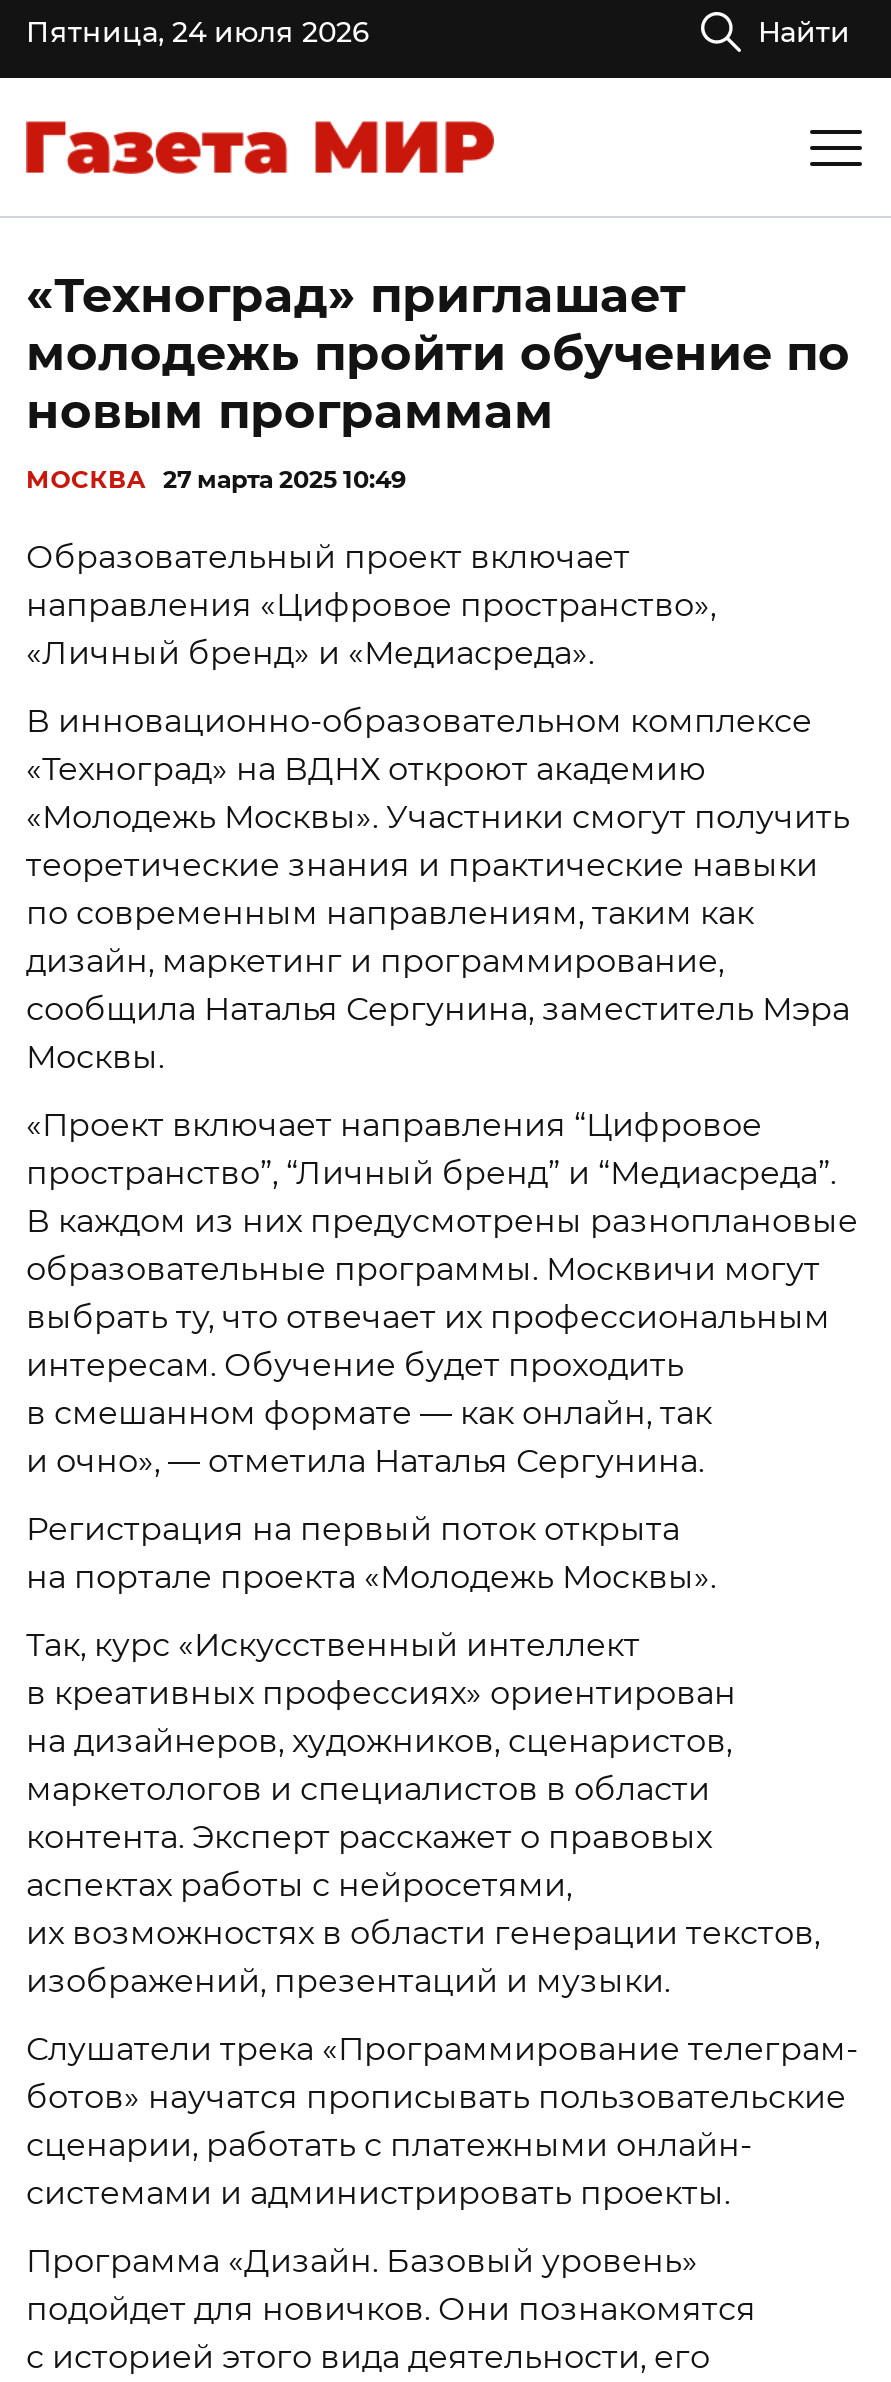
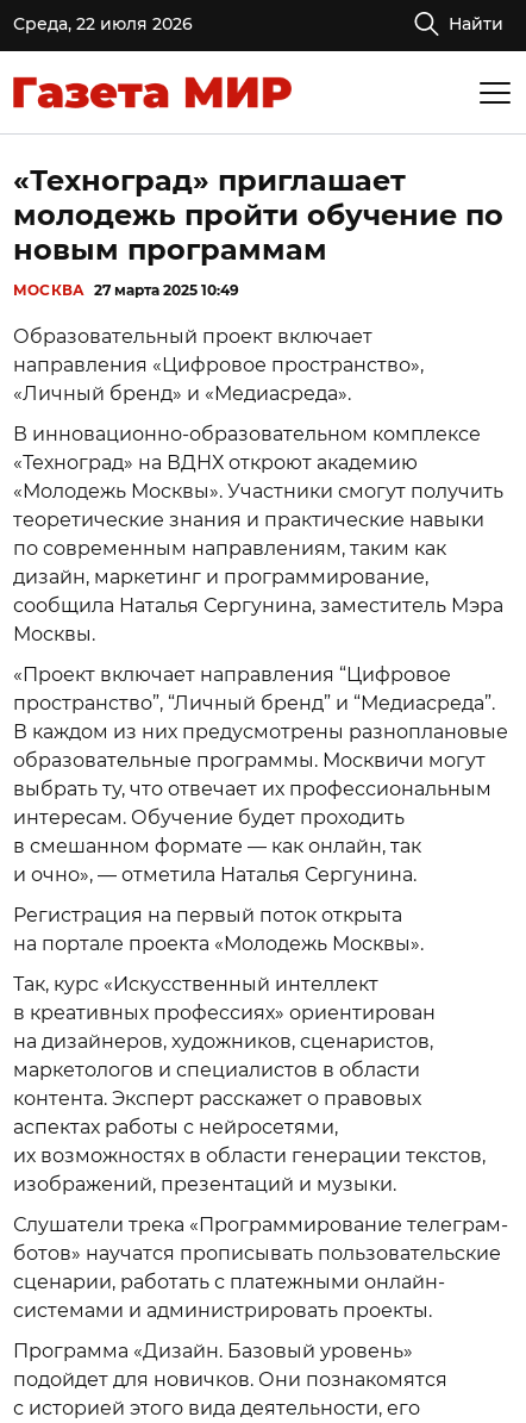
[26,14,370,50] Пятница, 24 июля 2026 -> [13,13,193,35] Среда, 22 июля 2026

